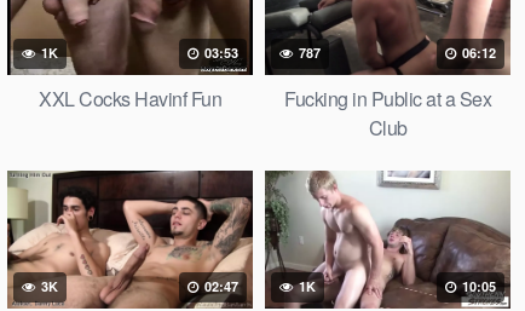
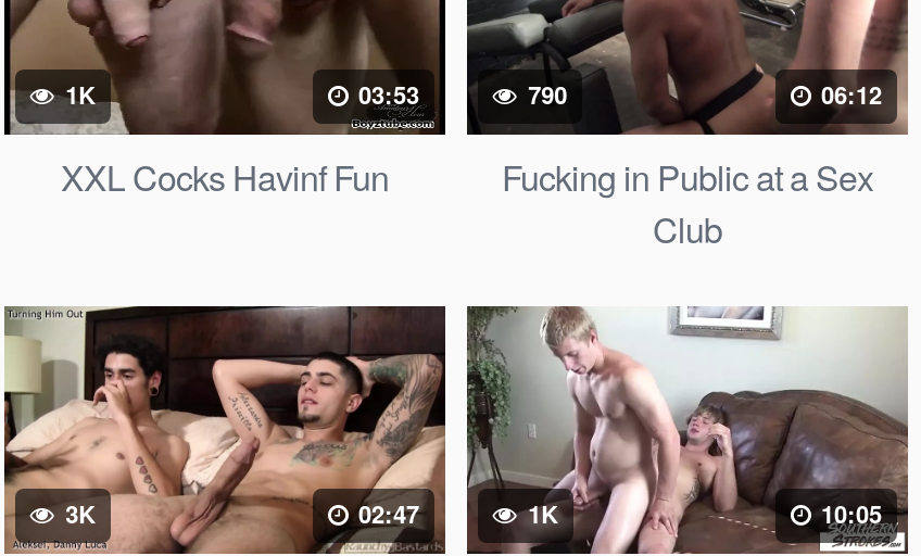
[295,44,321,62] 787 -> [522,79,567,112] 790

